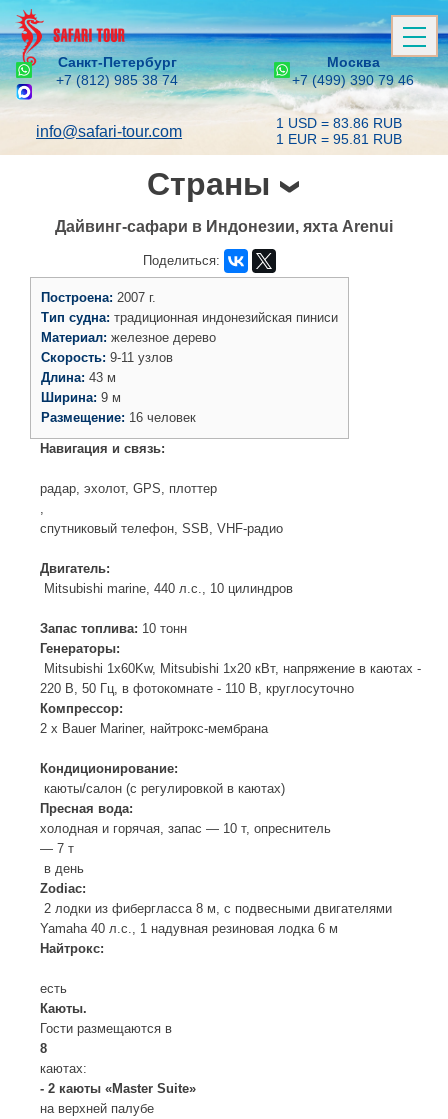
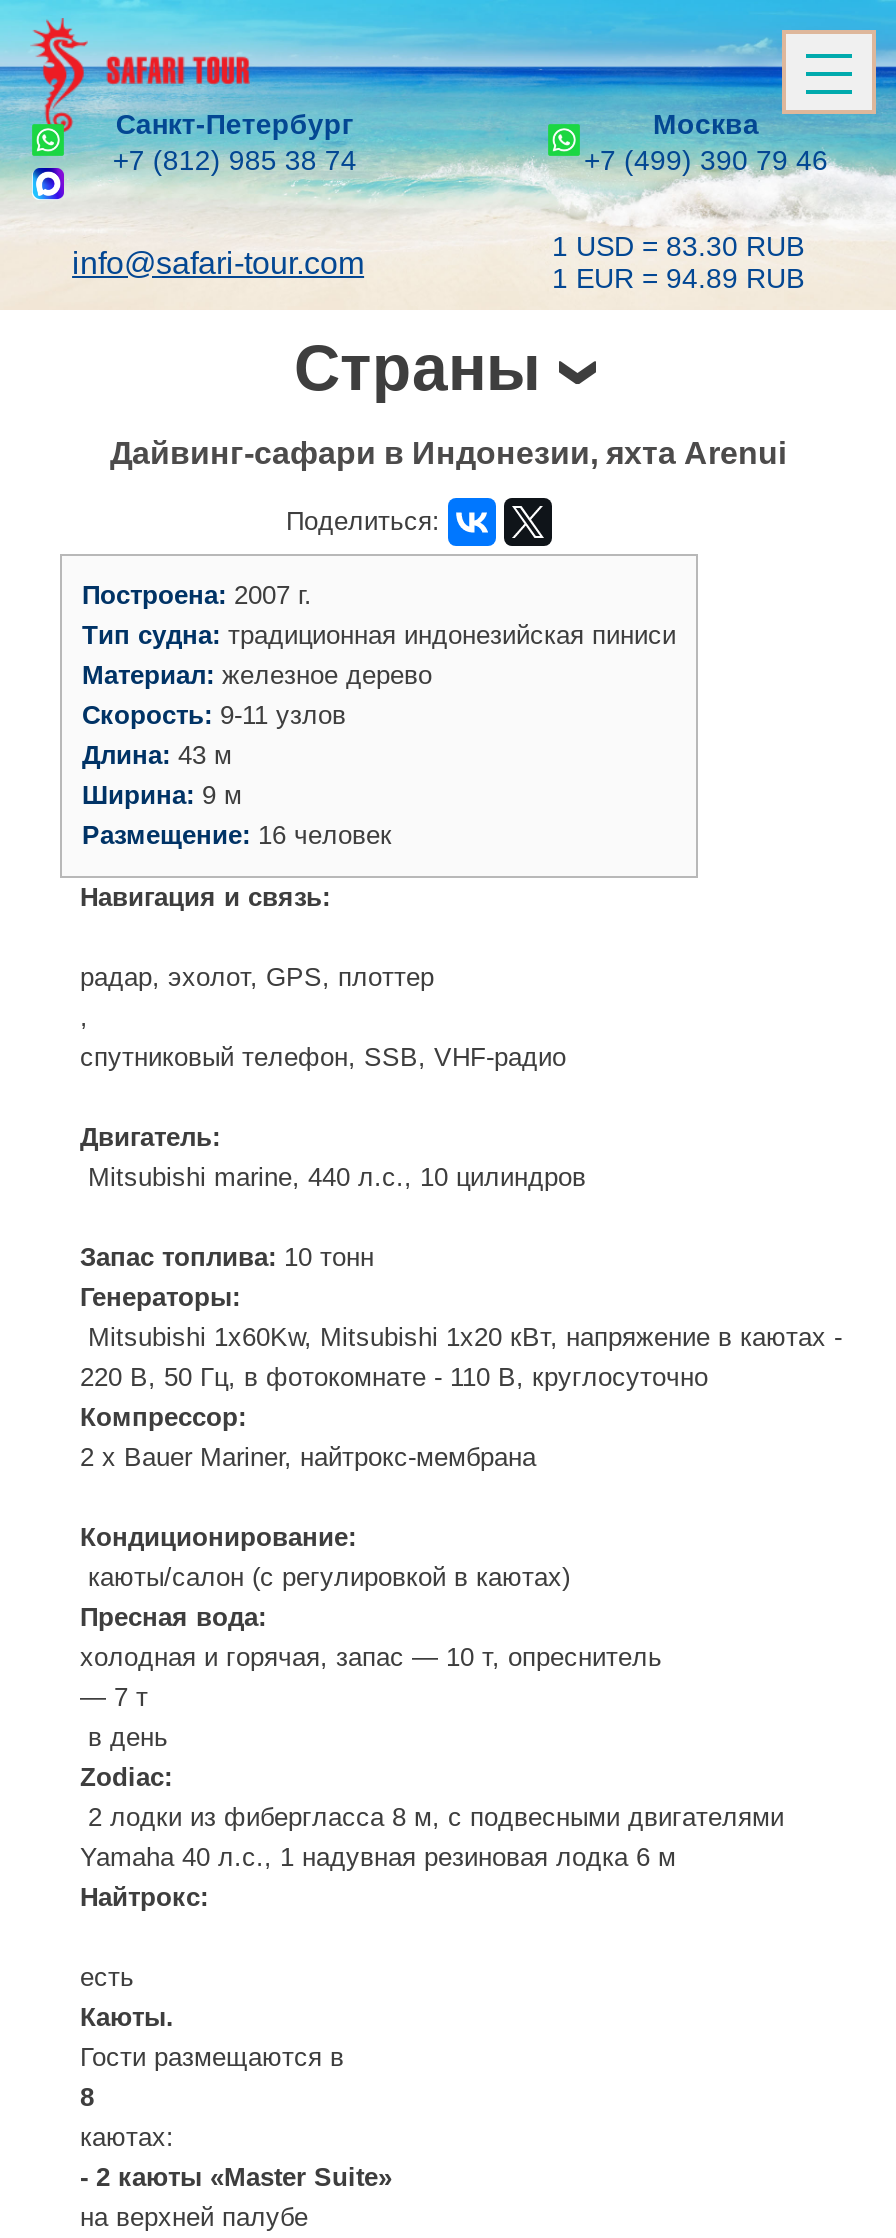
[276,115,402,131] 1 USD = 83.86 RUB -> [552,230,804,262] 1 USD = 83.30 RUB
[276,131,402,147] 1 EUR = 95.81 RUB -> [552,262,804,294] 1 EUR = 94.89 RUB

